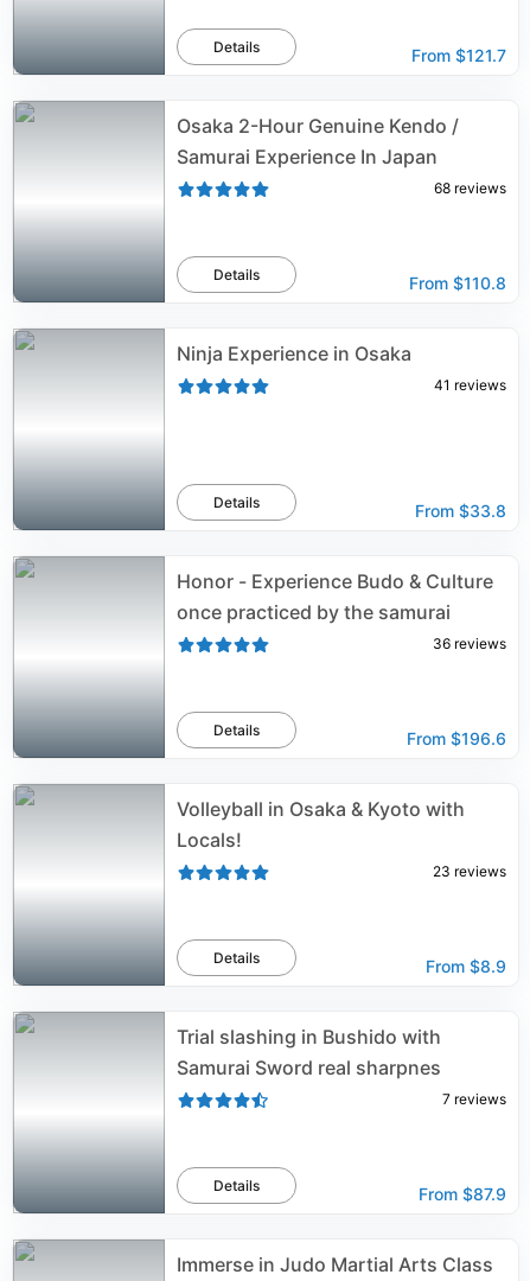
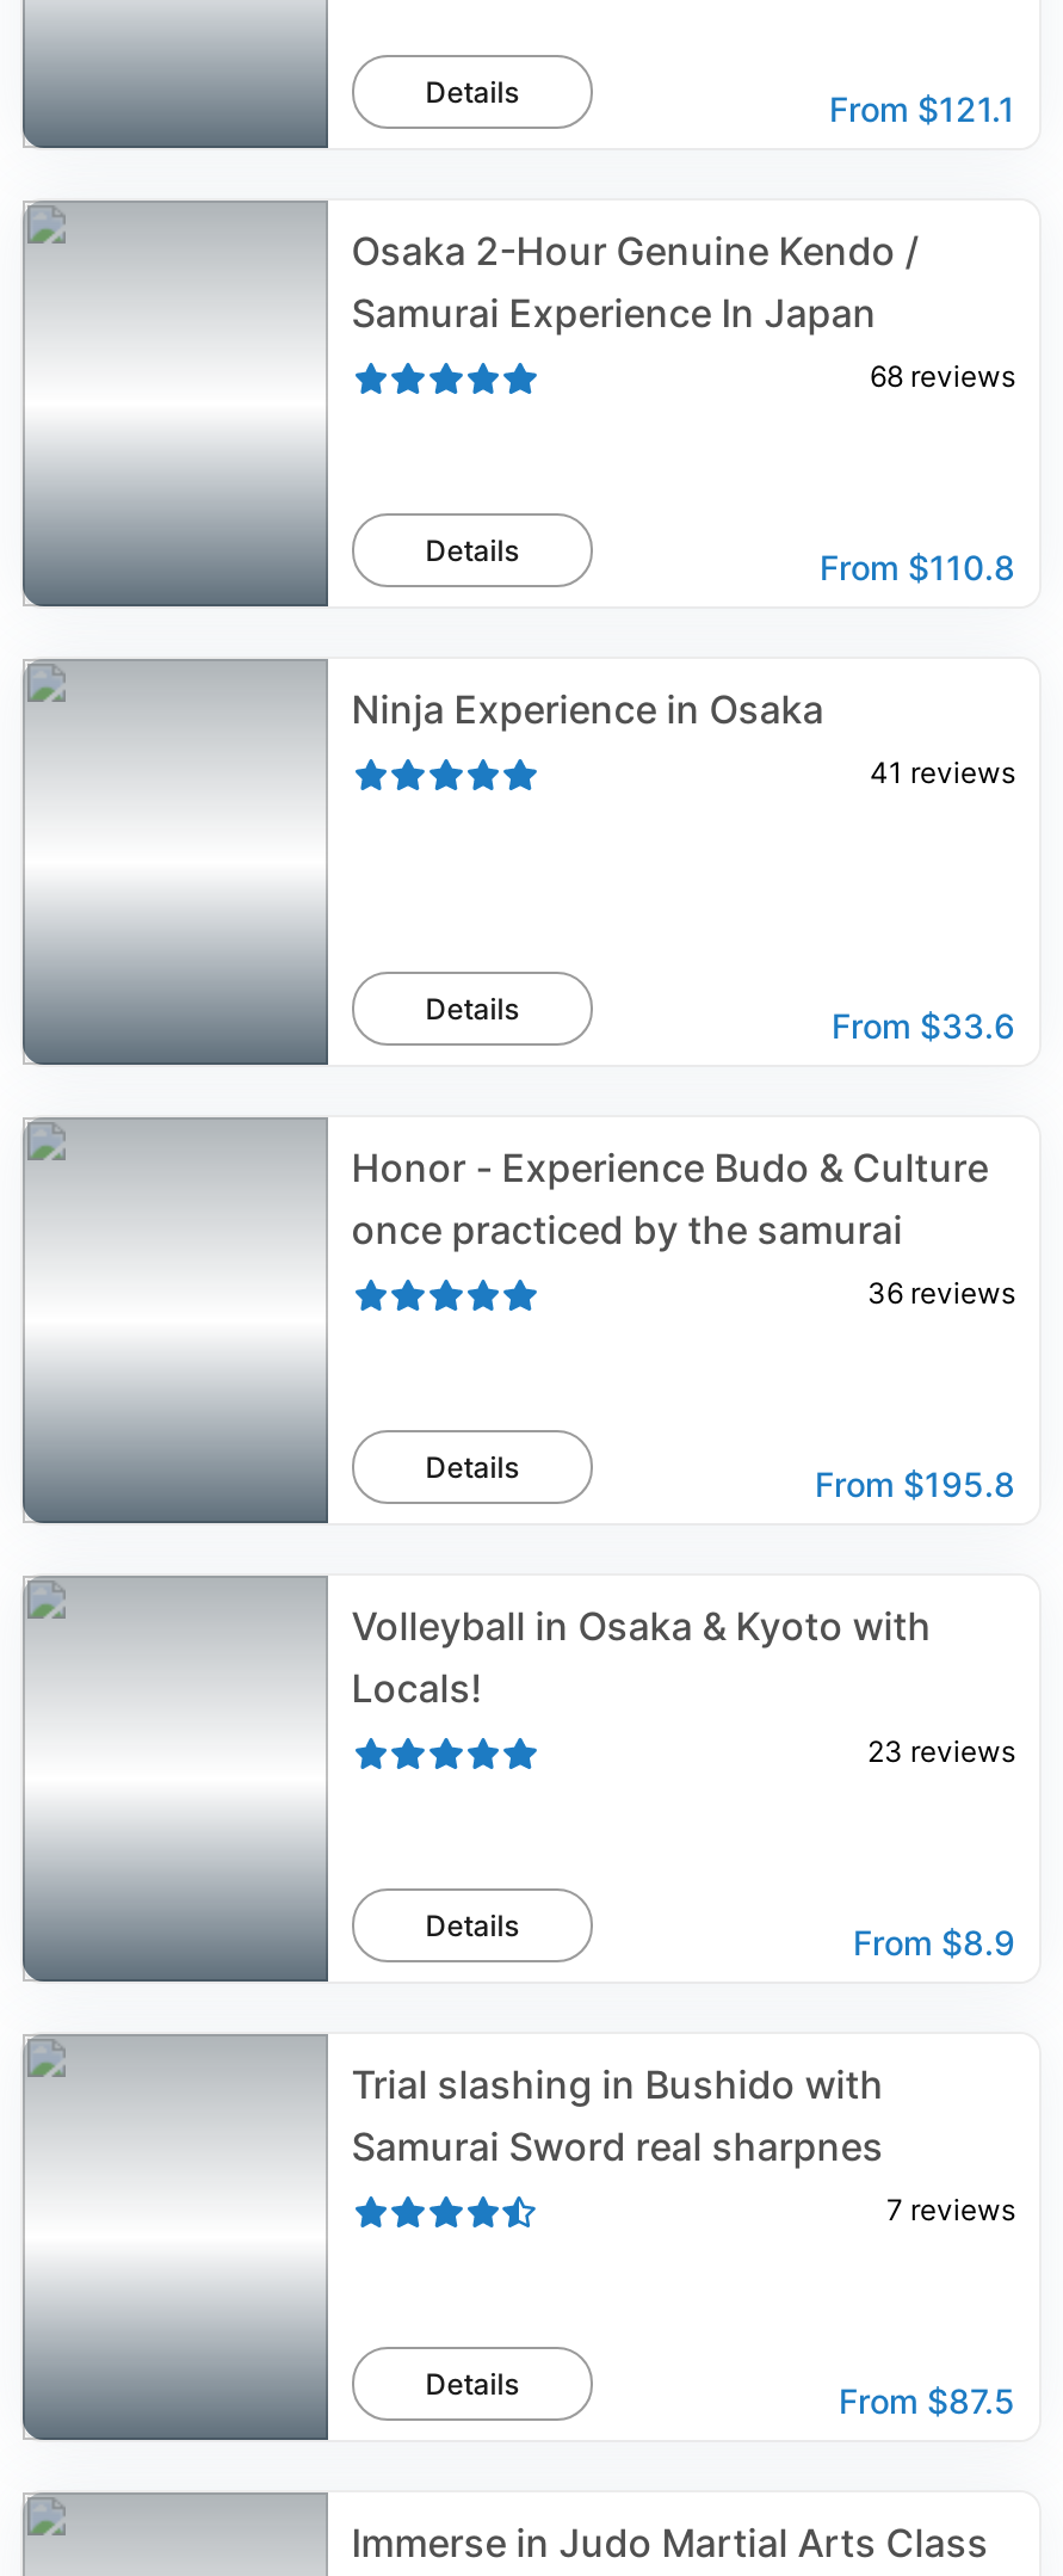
[411,45,506,65] From $121.7 -> [829,88,1015,129] From $121.1
[415,501,506,521] From $33.8 -> [832,1005,1015,1046] From $33.6
[407,728,506,748] From $196.6 -> [815,1463,1015,1504] From $195.8
[419,1184,506,1204] From $87.9 -> [839,2380,1015,2421] From $87.5

